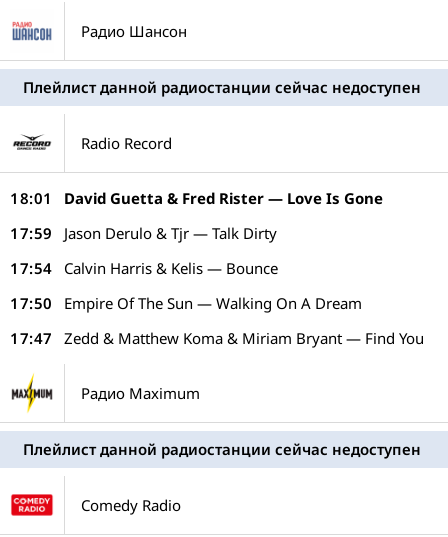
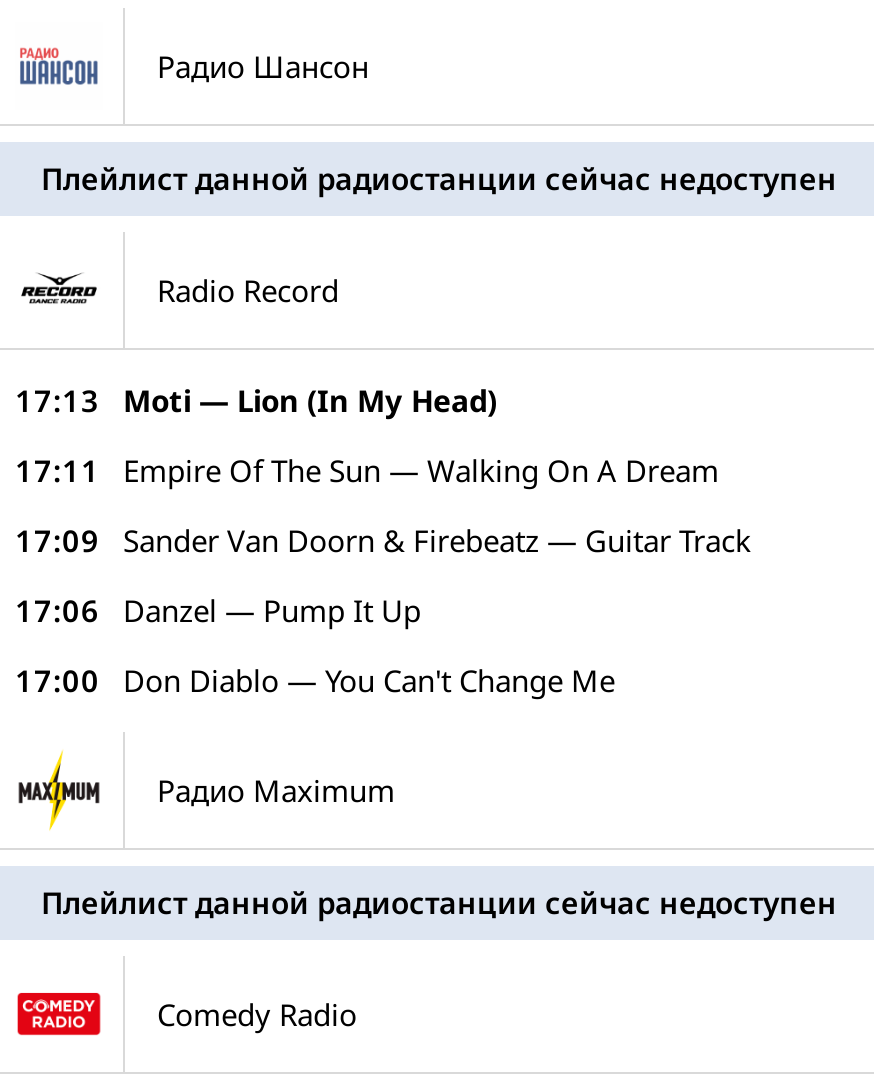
[10,188,383,208] 18:01 David Guetta & Fred Rister — Love Is Gone -> [15,380,497,420] 17:13 Moti — Lion (In My Head)
[10,223,277,243] 17:59 Jason Derulo & Tjr — Talk Dirty -> [15,450,719,490] 17:11 Empire Of The Sun — Walking On A Dream
[10,258,278,278] 17:54 Calvin Harris & Kelis — Bounce -> [15,520,751,560] 17:09 Sander Van Doorn & Firebeatz — Guitar Track
[10,293,362,313] 17:50 Empire Of The Sun — Walking On A Dream -> [15,590,421,630] 17:06 Danzel — Pump It Up
[10,328,424,348] 17:47 Zedd & Matthew Koma & Miriam Bryant — Find You -> [15,660,615,700] 17:00 Don Diablo — You Can't Change Me

